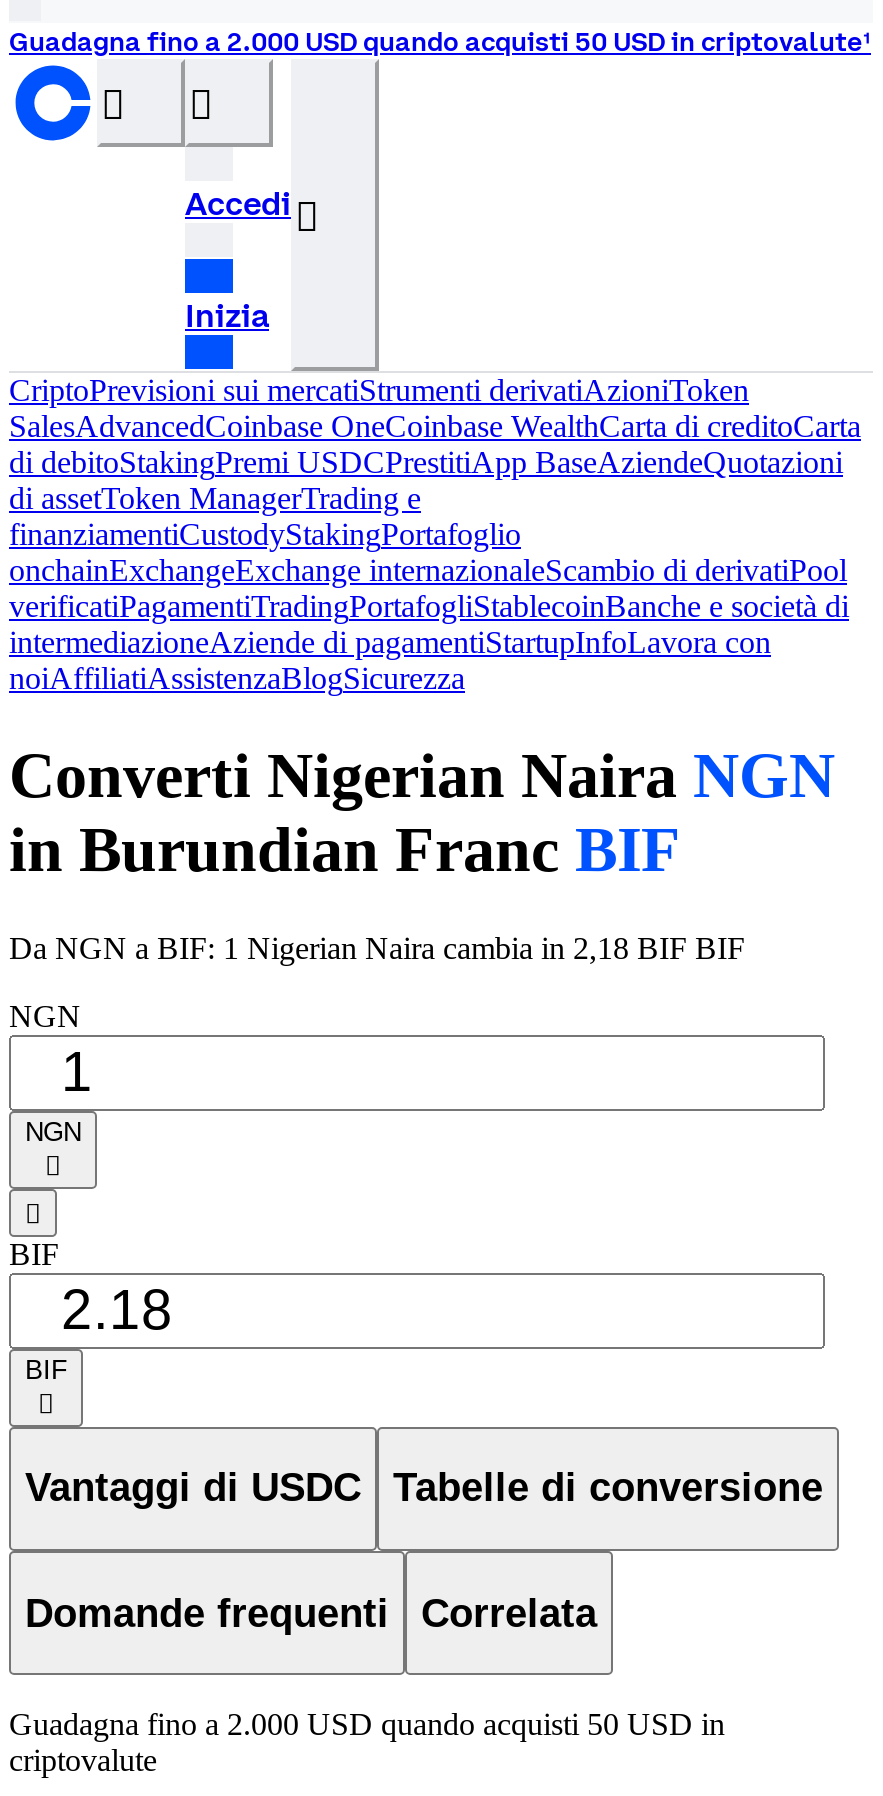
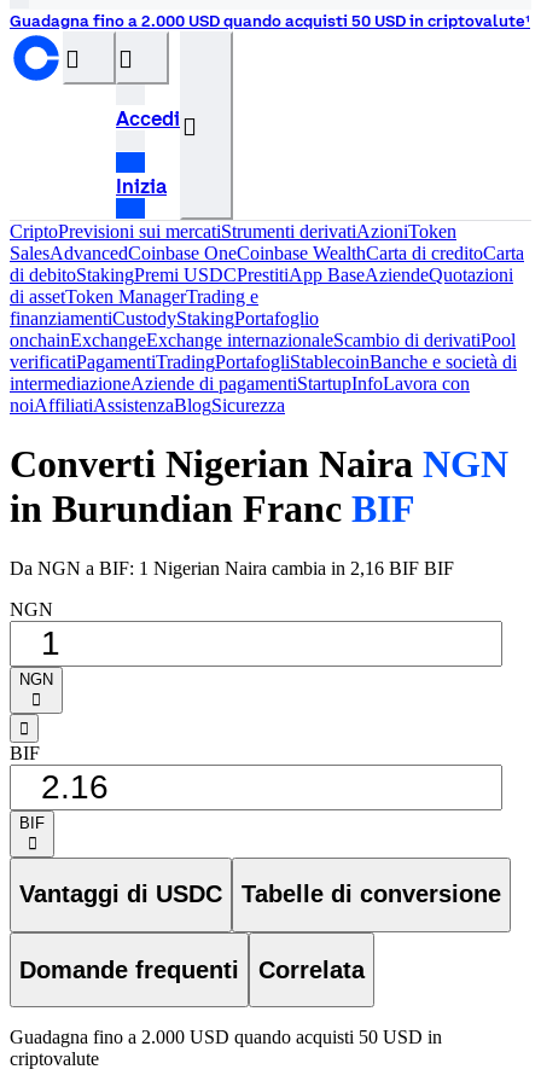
[9,931,745,965] Da NGN a BIF: 1 Nigerian Naira cambia in 2,18 BIF BIF -> [10,558,454,578] Da NGN a BIF: 1 Nigerian Naira cambia in 2,16 BIF BIF

